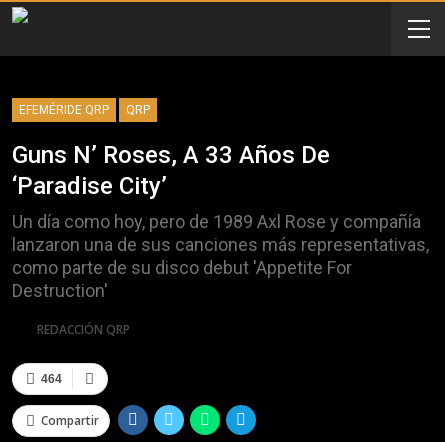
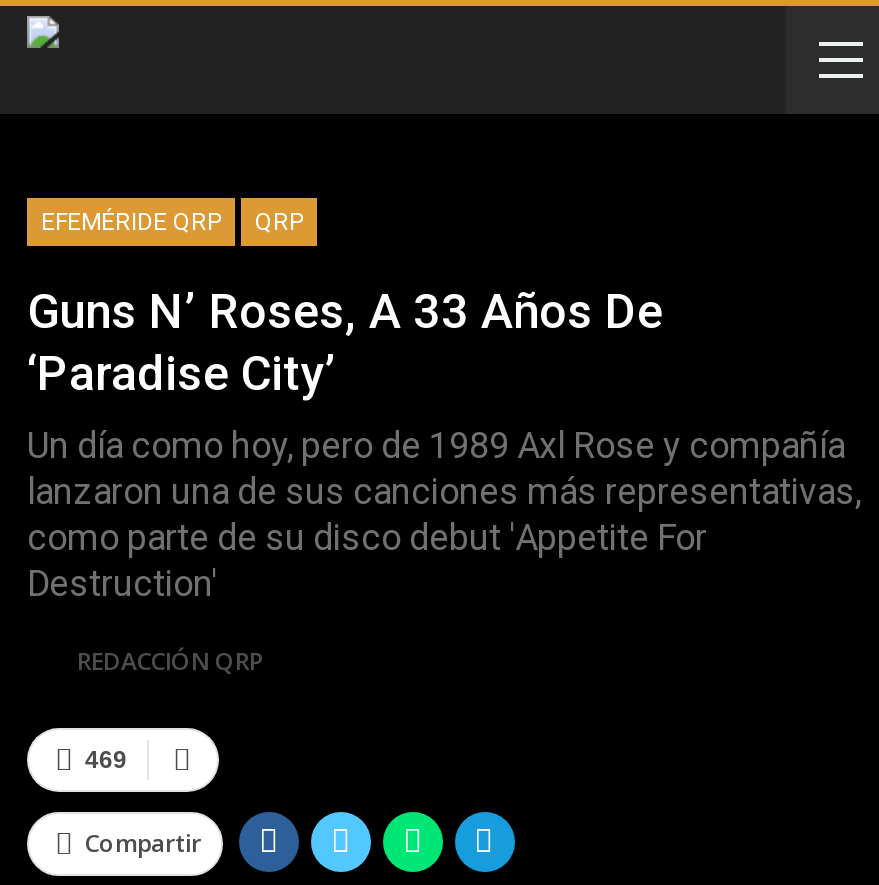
[41,372,62,386] 464 -> [85,747,127,775] 469

